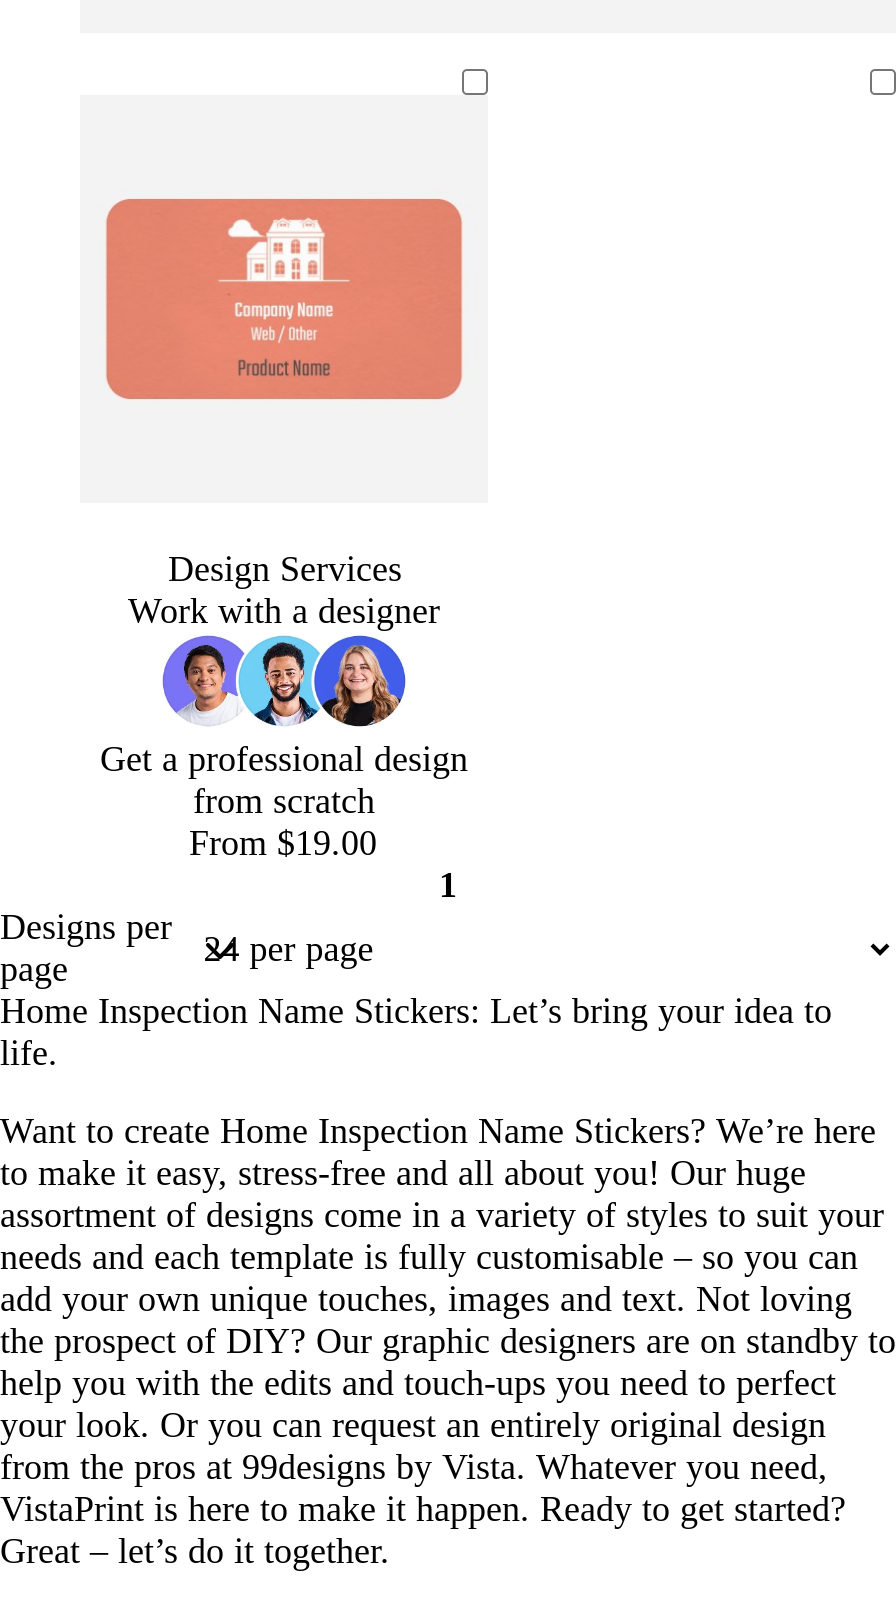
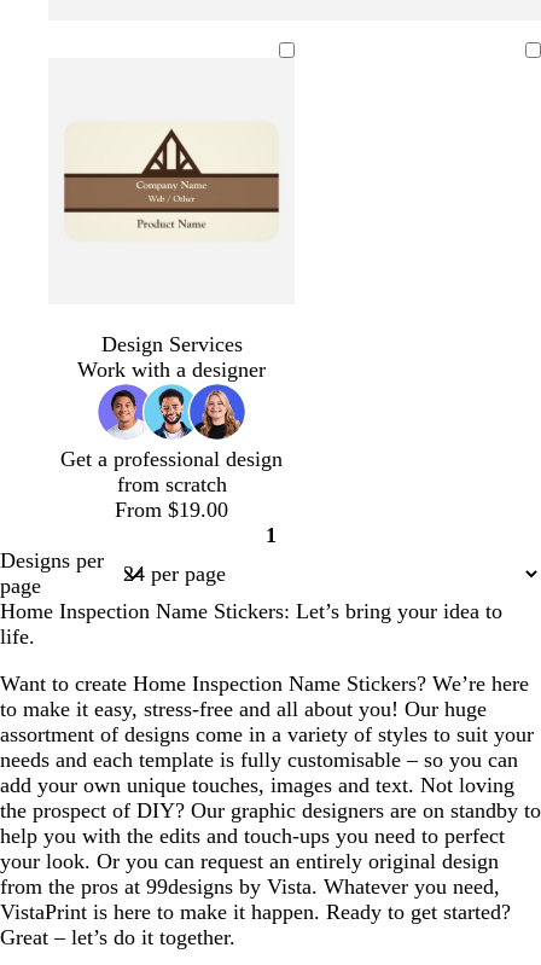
[104,197,464,401] [image] -> [63,121,280,242] [image]

